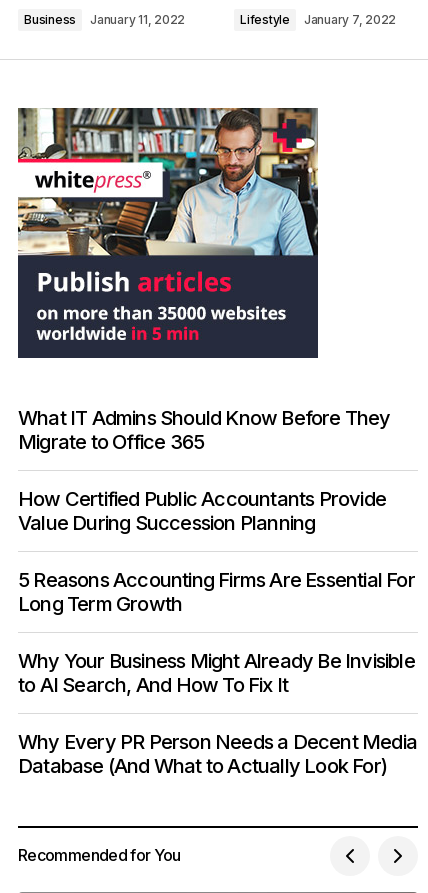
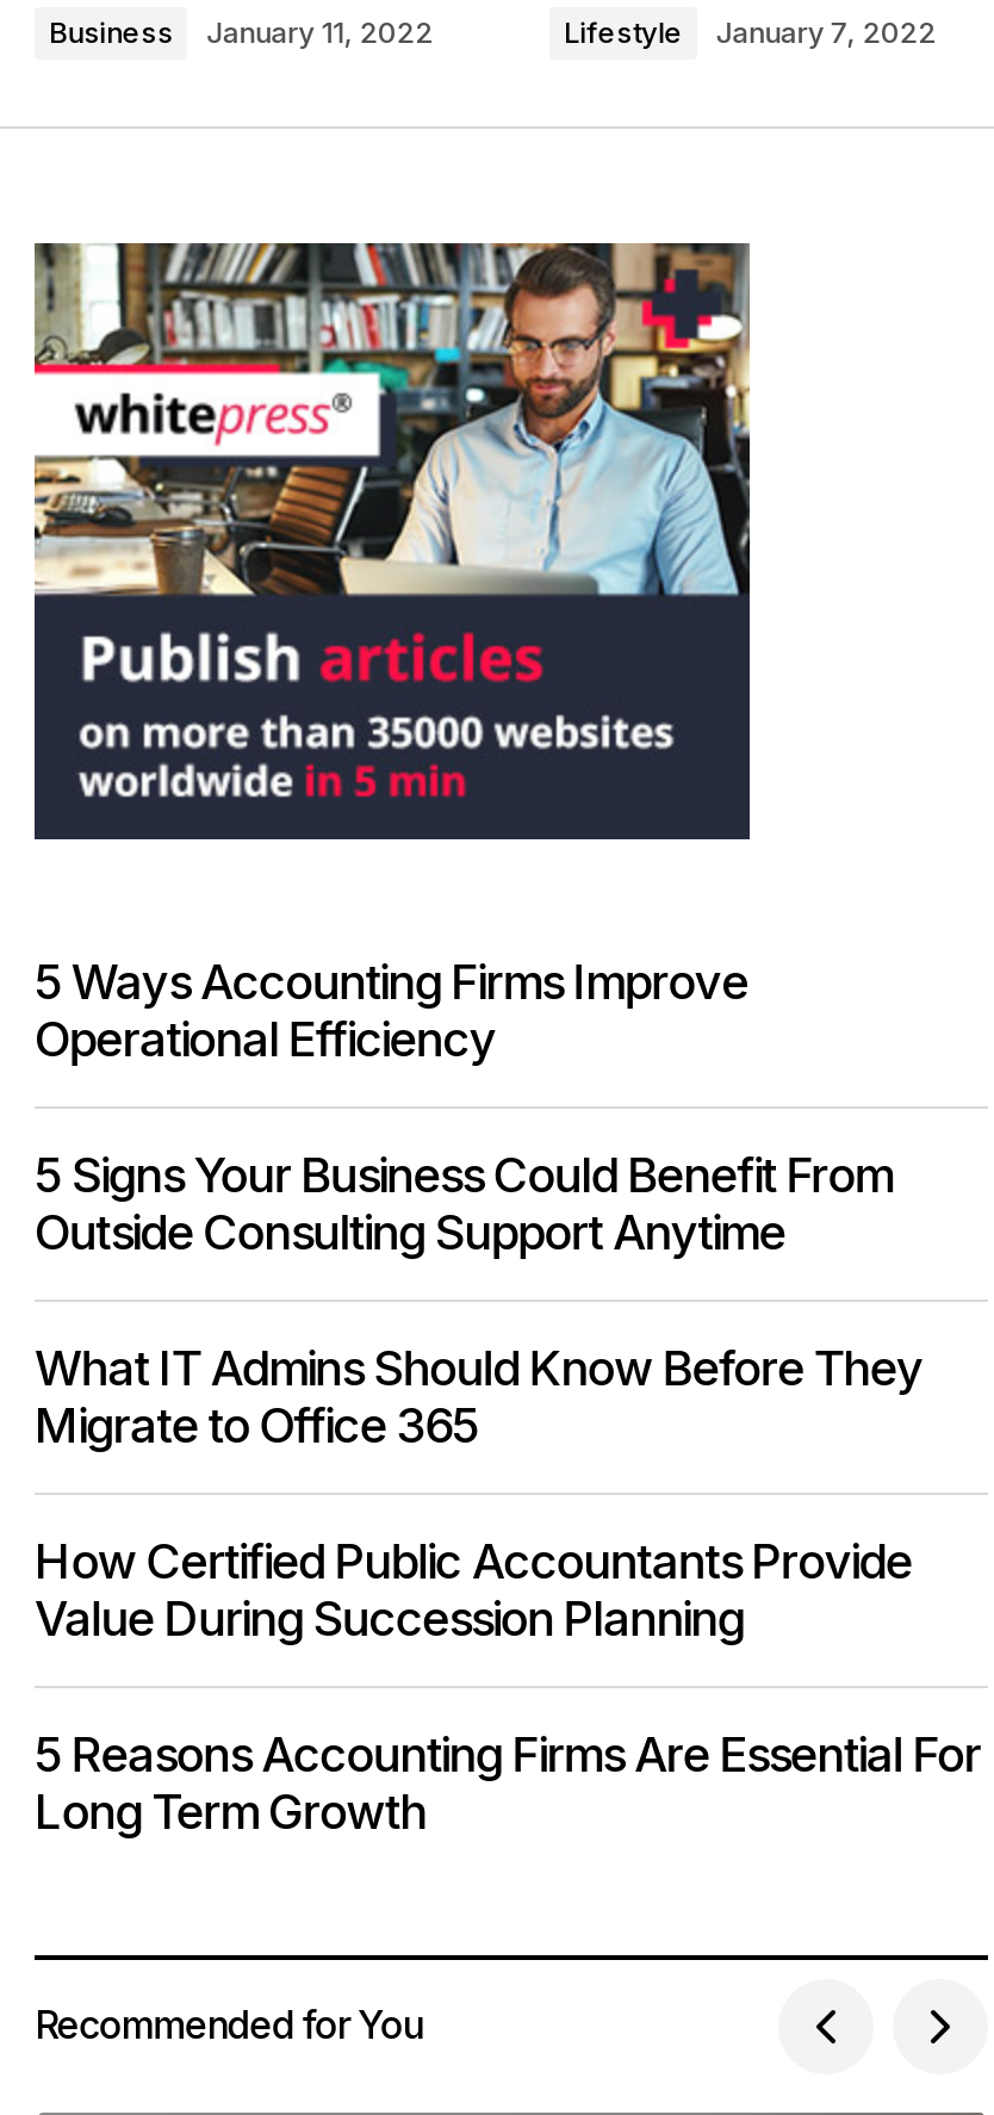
none -> [35,954,893,1261] 5 Ways Accounting Firms Improve | Operational Efficiency | 5 Signs Your Business Could Benefit From | Outside Consulting Support Anytime
moved [18,406,415,616] -> [35,1340,980,1841]: What IT Admins Should Know Before They | Migrate to Office 365 | How Certified Public Accountants Provide | Value During Succession Planning | 5 Reasons Accounting Firms Are Essential For | Long Term Growth
[18,649,417,778] Why Your Business Might Already Be Invisible | to AI Search, And How To Fix It | Why Every PR Person Needs a Decent Media | Database (And What to Actually Look For) -> none

